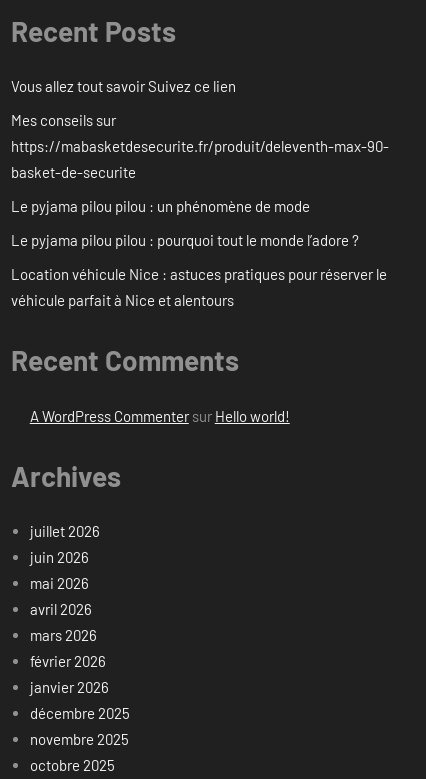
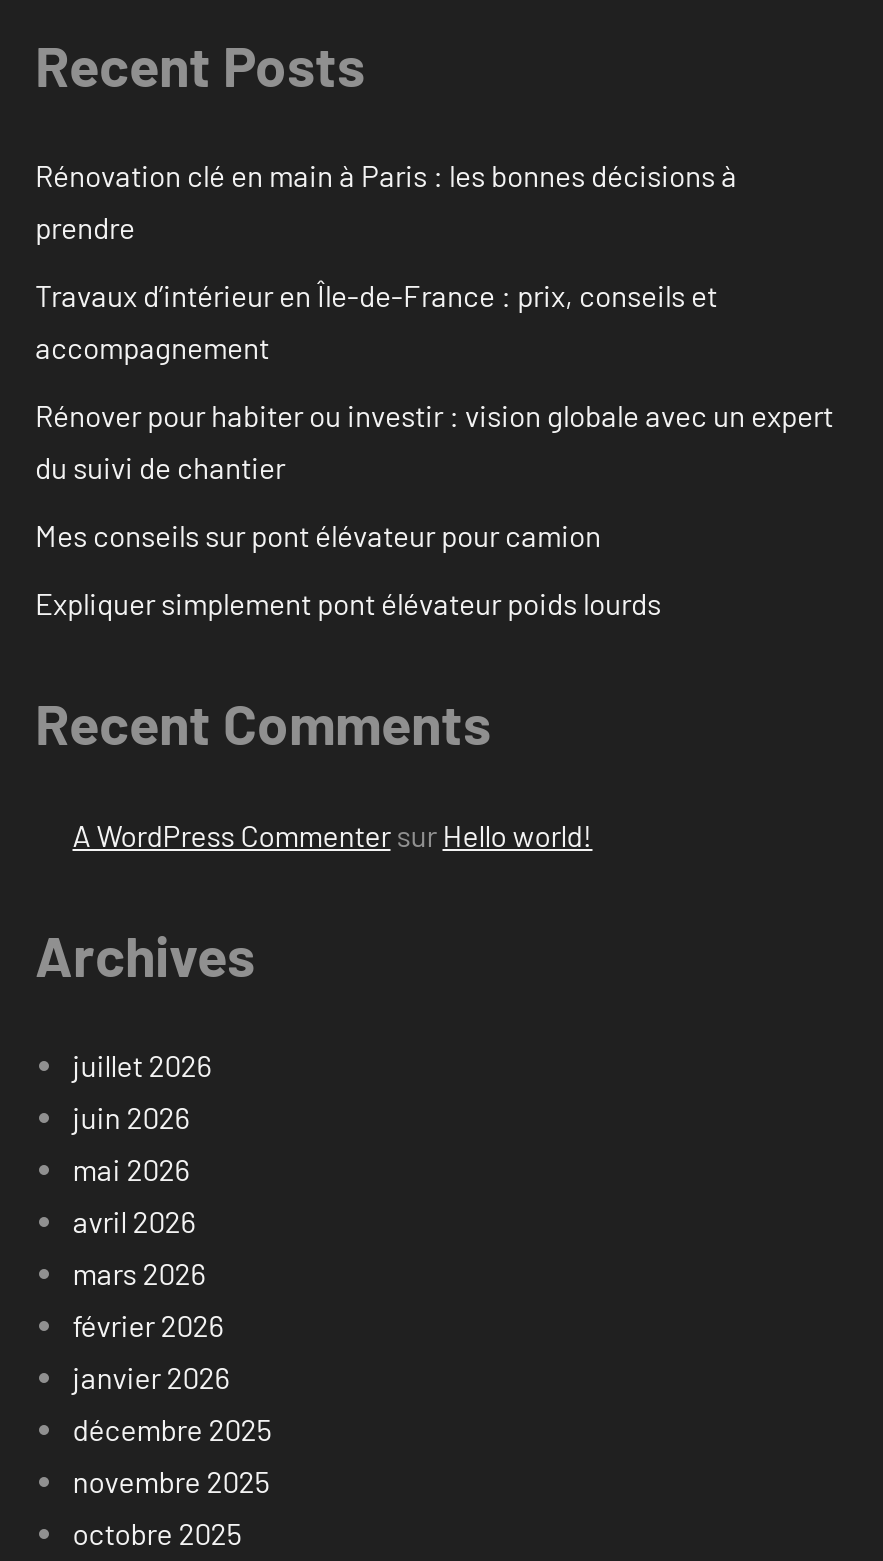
[11,77,236,95] Vous allez tout savoir Suivez ce lien -> [35,158,737,246] Rénovation clé en main à Paris : les bonnes décisions à | prendre
[11,111,389,181] Mes conseils sur | https://mabasketdesecurite.fr/produit/deleventh-max-90- | basket-de-securite -> [35,278,717,366] Travaux d’intérieur en Île-de-France : prix, conseils et | accompagnement
[11,197,310,215] Le pyjama pilou pilou : un phénomène de mode -> [35,398,833,486] Rénover pour habiter ou investir : vision globale avec un expert | du suivi de chantier
[11,231,359,249] Le pyjama pilou pilou : pourquoi tout le monde l’adore ? -> [35,518,601,554] Mes conseils sur pont élévateur pour camion
[11,265,387,309] Location véhicule Nice : astuces pratiques pour réserver le | véhicule parfait à Nice et alentours -> [35,586,661,622] Expliquer simplement pont élévateur poids lourds

